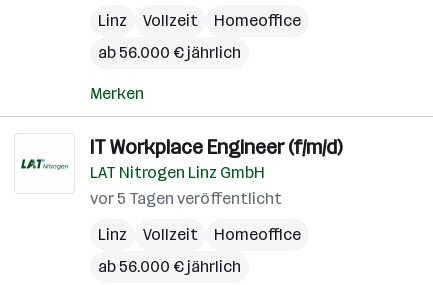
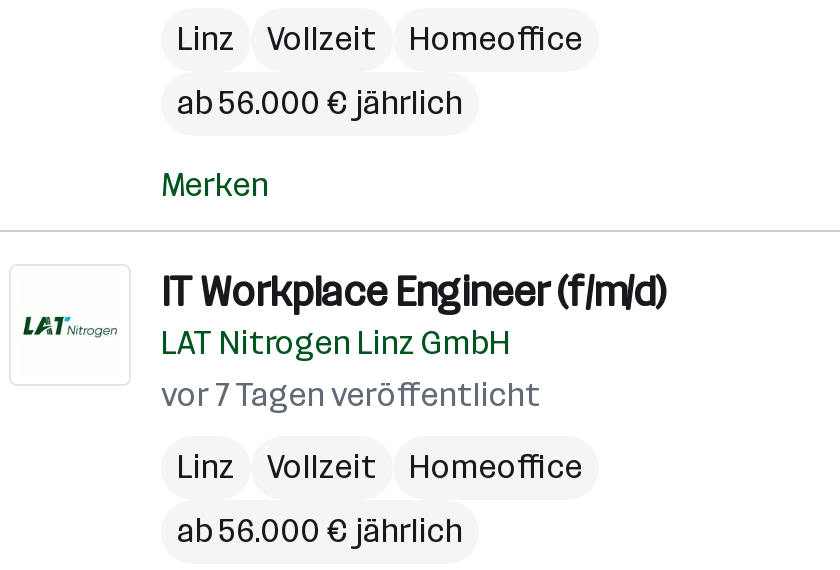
[90,189,282,208] vor 5 Tagen veröffentlicht -> [161,376,541,414] vor 7 Tagen veröffentlicht

